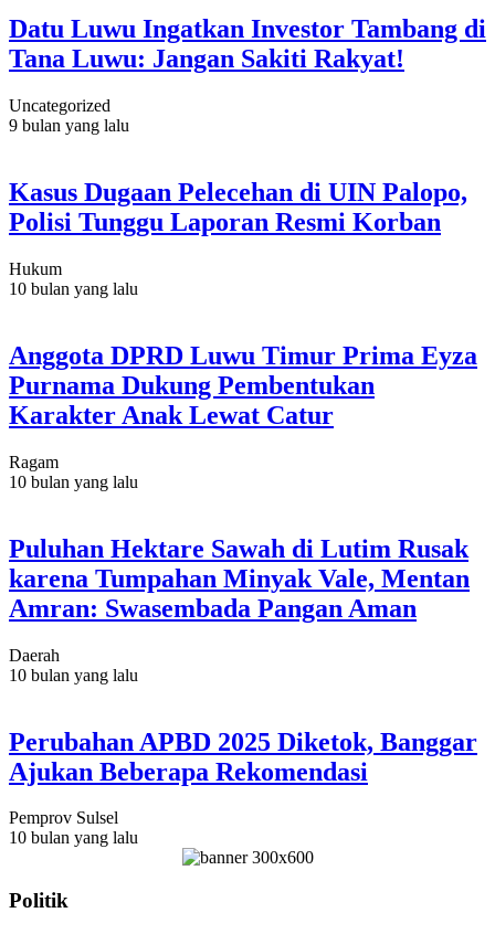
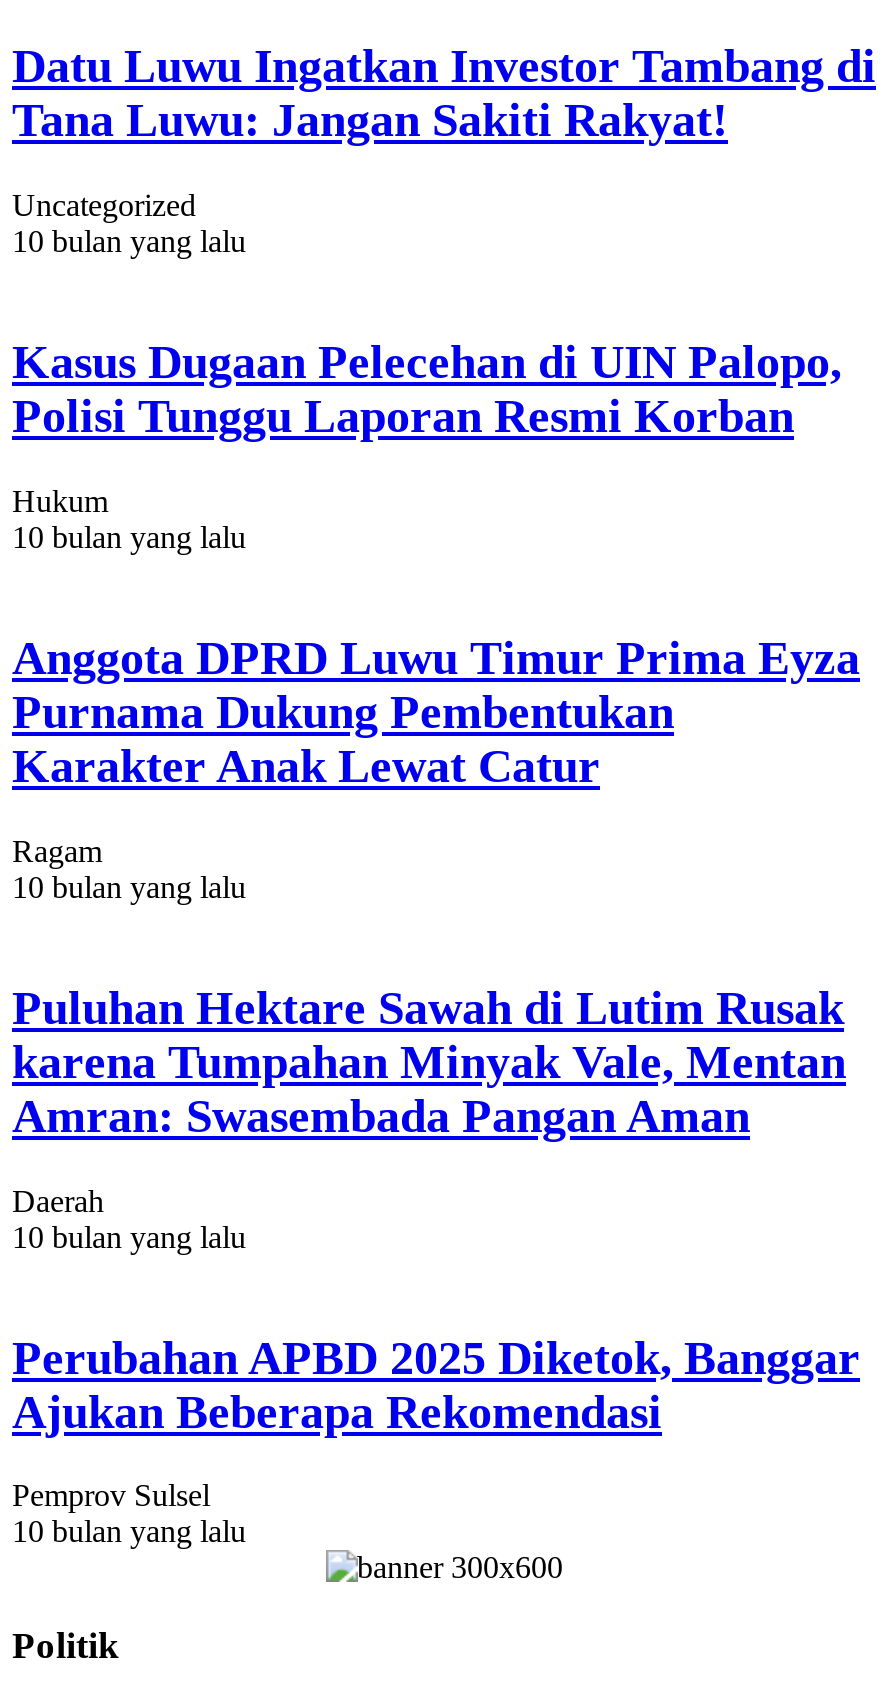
[9,116,129,135] 9 bulan yang lalu -> [12,224,246,258] 10 bulan yang lalu

